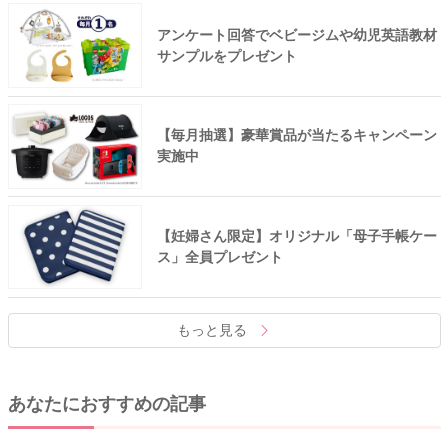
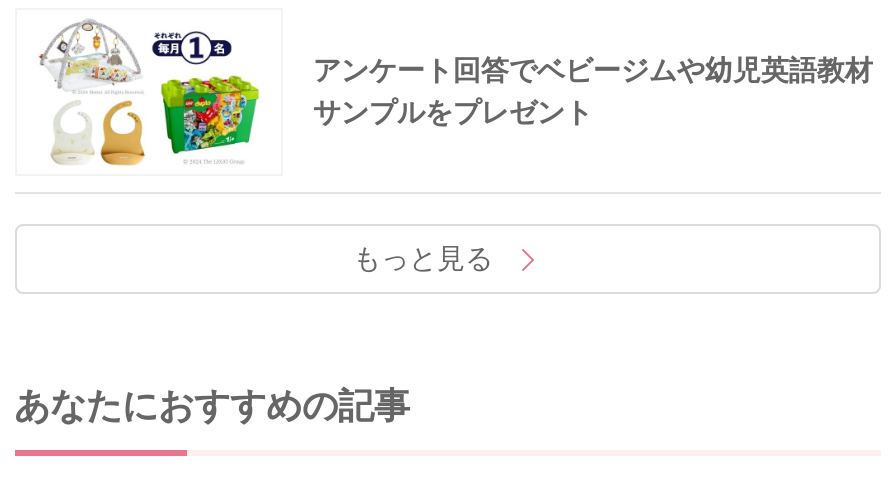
[10,114,437,184] [image] | 【毎月抽選】豪華賞品が当たるキャンペーン | 実施中 -> none
[24,209,437,285] [image] | 【妊婦さん限定】オリジナル「母子手帳ケー | ス」全員プレゼント -> none

